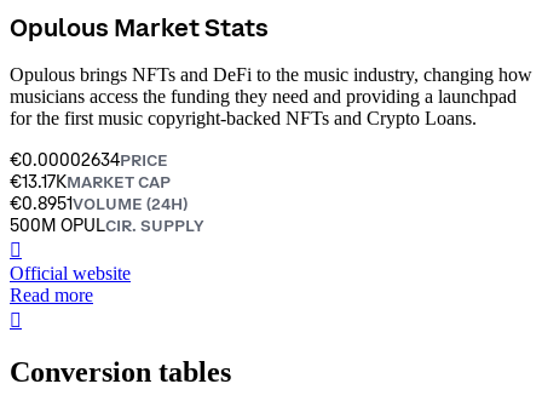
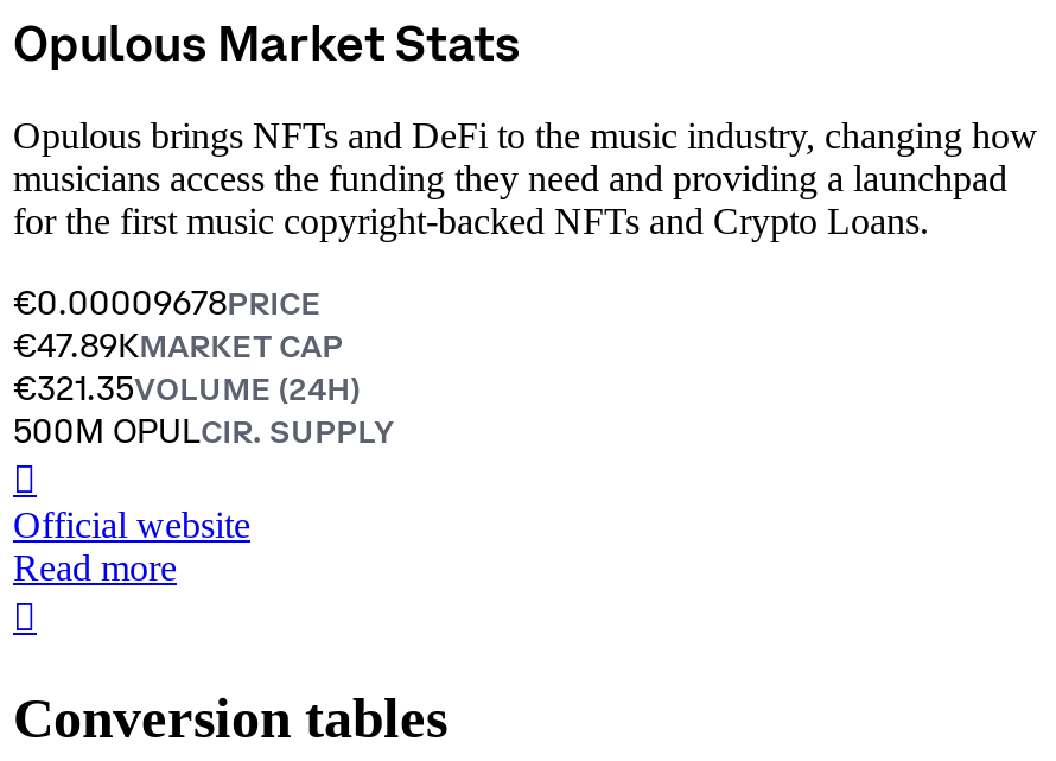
[10,148,168,170] €0.00002634PRICE -> [13,280,322,323] €0.00009678PRICE
[10,170,171,192] €13.17KMARKET CAP -> [13,323,343,366] €47.89KMARKET CAP
[10,192,188,214] €0.8951VOLUME (24H) -> [13,366,360,408] €321.35VOLUME (24H)

